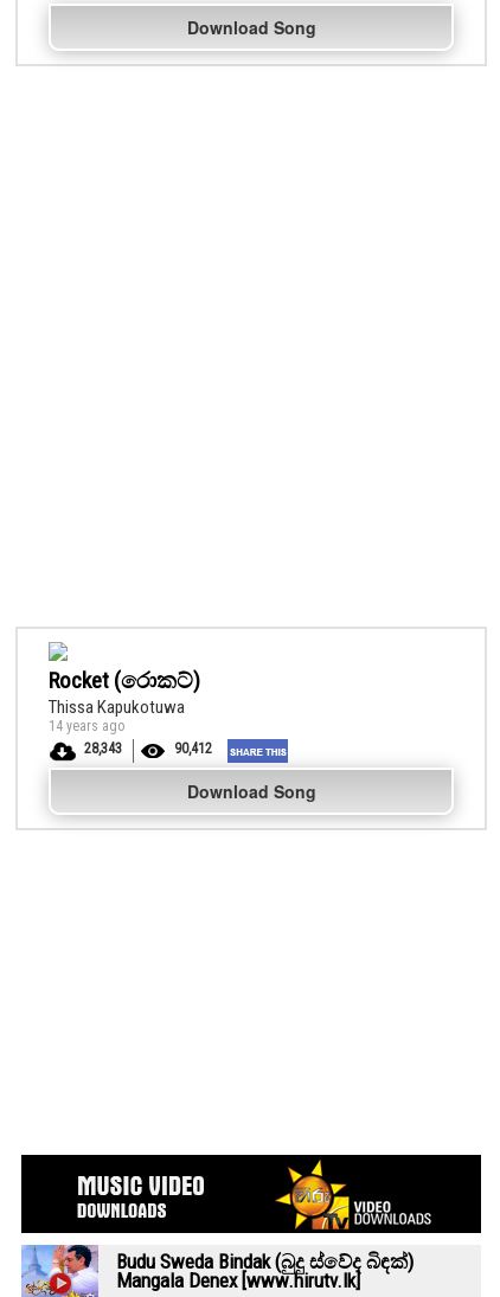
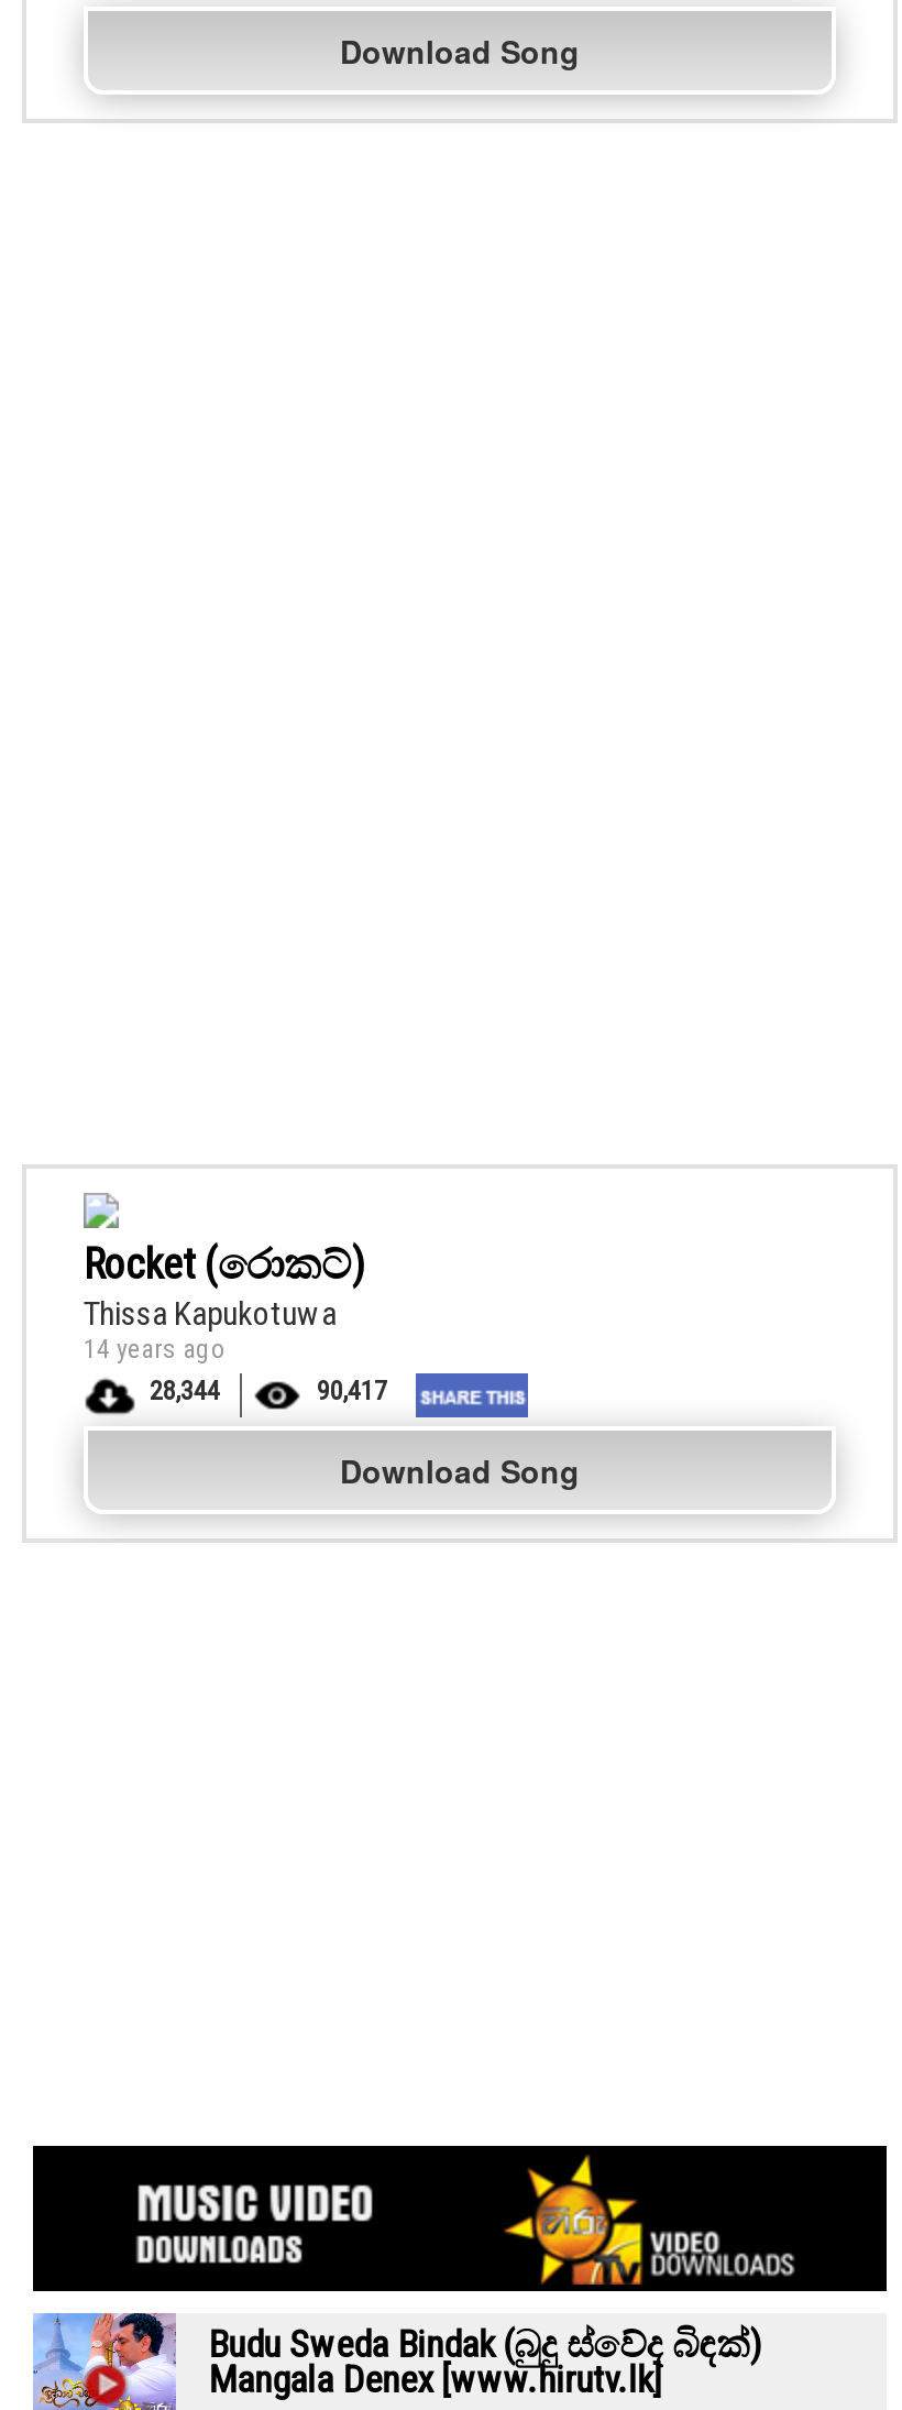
[84,740,122,757] 28,343 -> [150,1376,220,1406] 28,344
[174,740,212,757] 90,412 -> [317,1376,387,1406] 90,417

